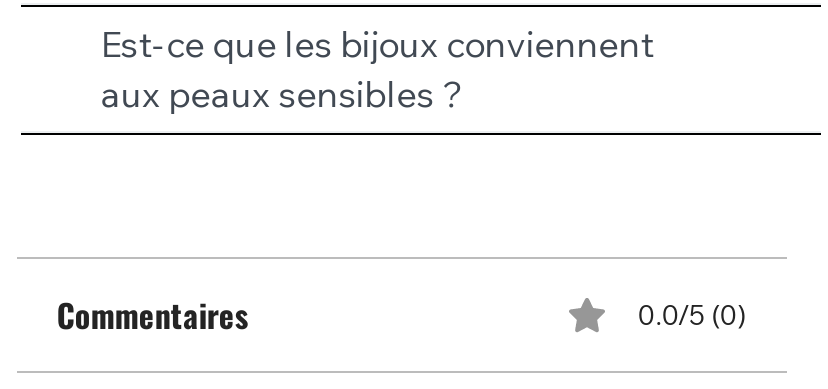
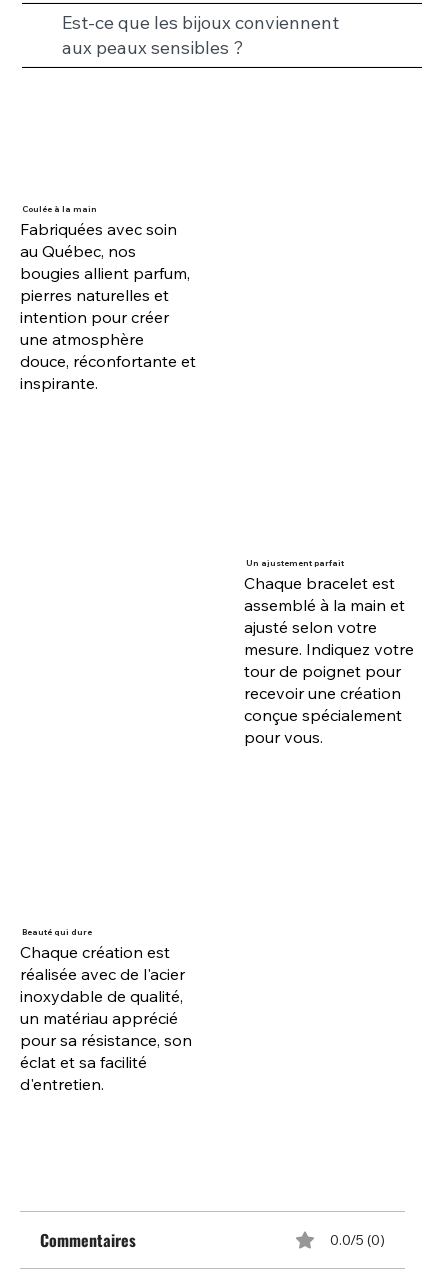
none -> [20,204,196,393] Coulée à la main | Fabriquées avec soin | au Québec, nos | bougies allient parfum, | pierres naturelles et | intention pour créer | une atmosphère | douce, réconfortante et | inspirante.
none -> [20,927,192,1094] Beauté qui dure | Chaque création est | réalisée avec de l'acier | inoxydable de qualité, | un matériau apprécié | pour sa résistance, son | éclat et sa facilité | d'entretien.
none -> [244,557,414,746] Un ajustement parfait | Chaque bracelet est | assemblé à la main et | ajusté selon votre | mesure. Indiquez votre | tour de poignet pour | recevoir une création | conçue spécialement | pour vous.

